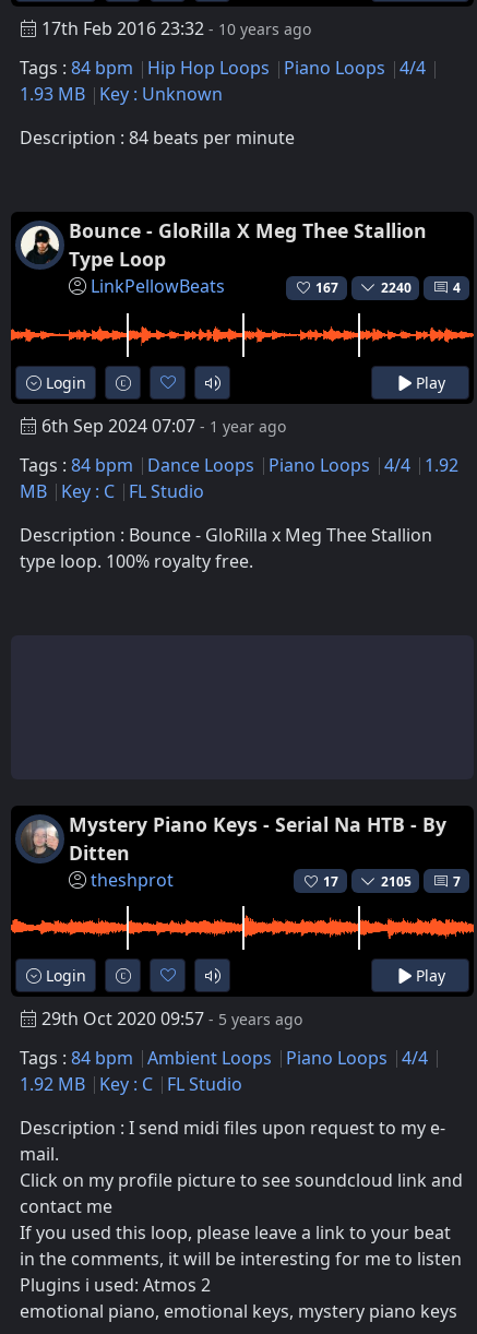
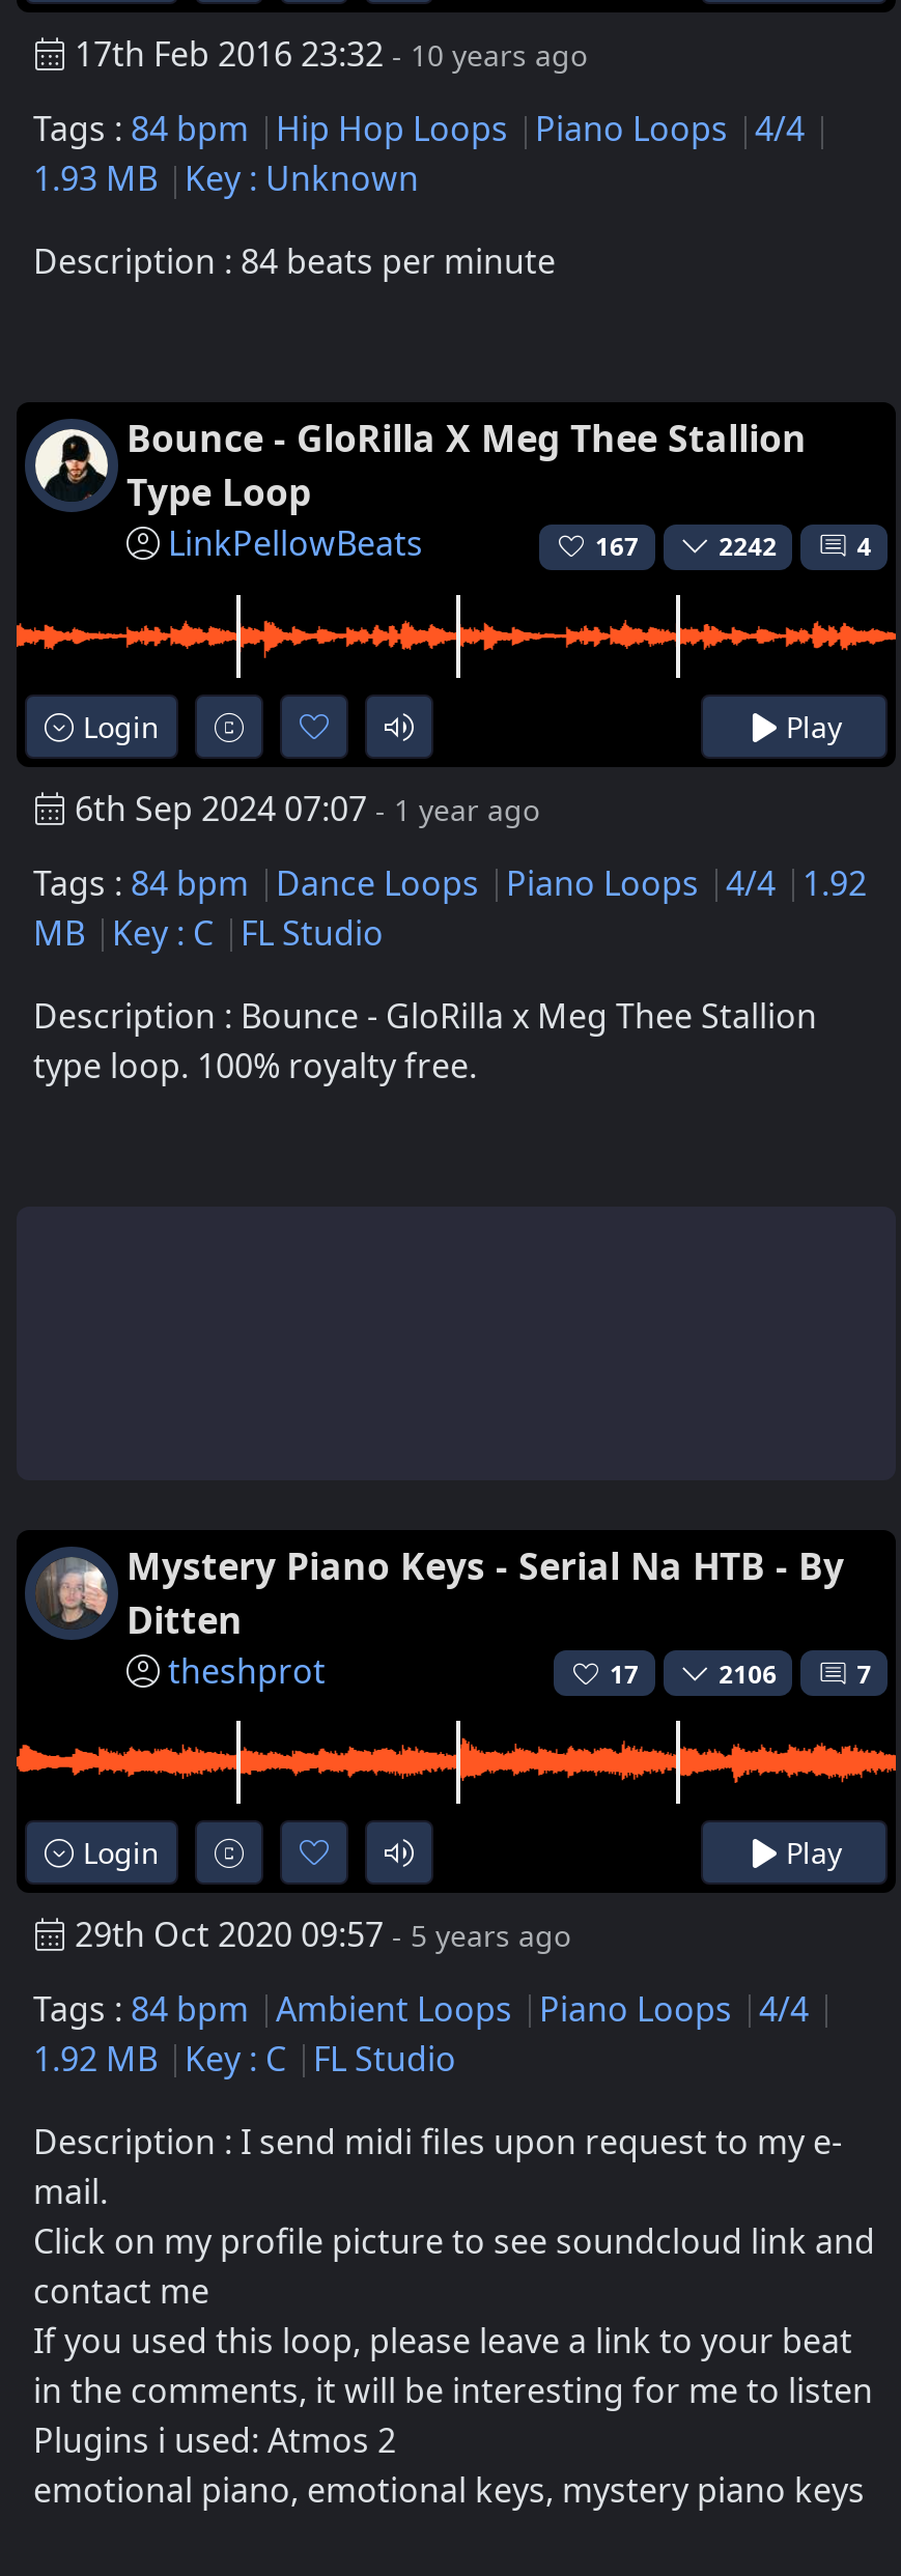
[381,279,411,297] 2240 -> [719,529,777,565] 2242
[381,872,411,890] 2105 -> [719,1655,777,1691] 2106

